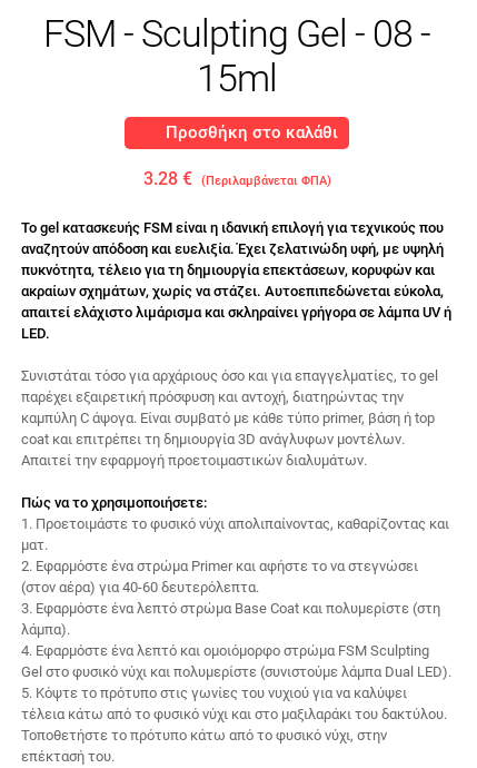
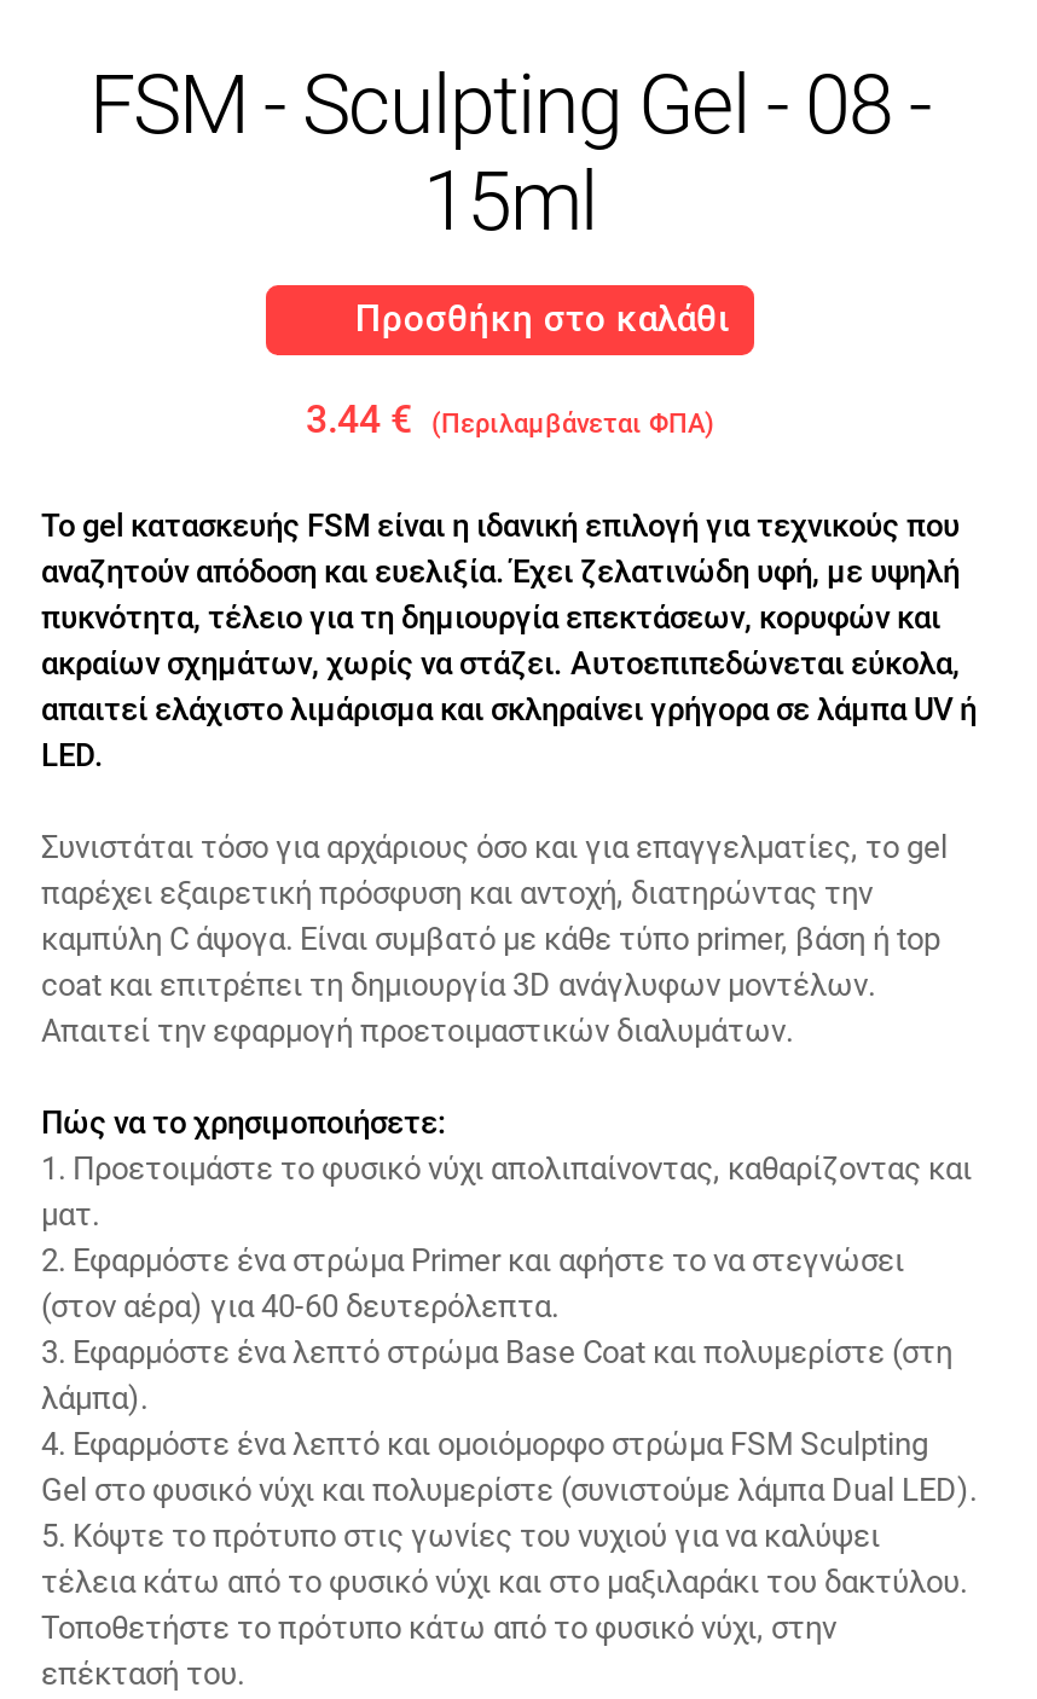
[143,168,331,189] 3.28 €(Περιλαμβάνεται ΦΠΑ) -> [306,396,714,442] 3.44 €(Περιλαμβάνεται ΦΠΑ)

